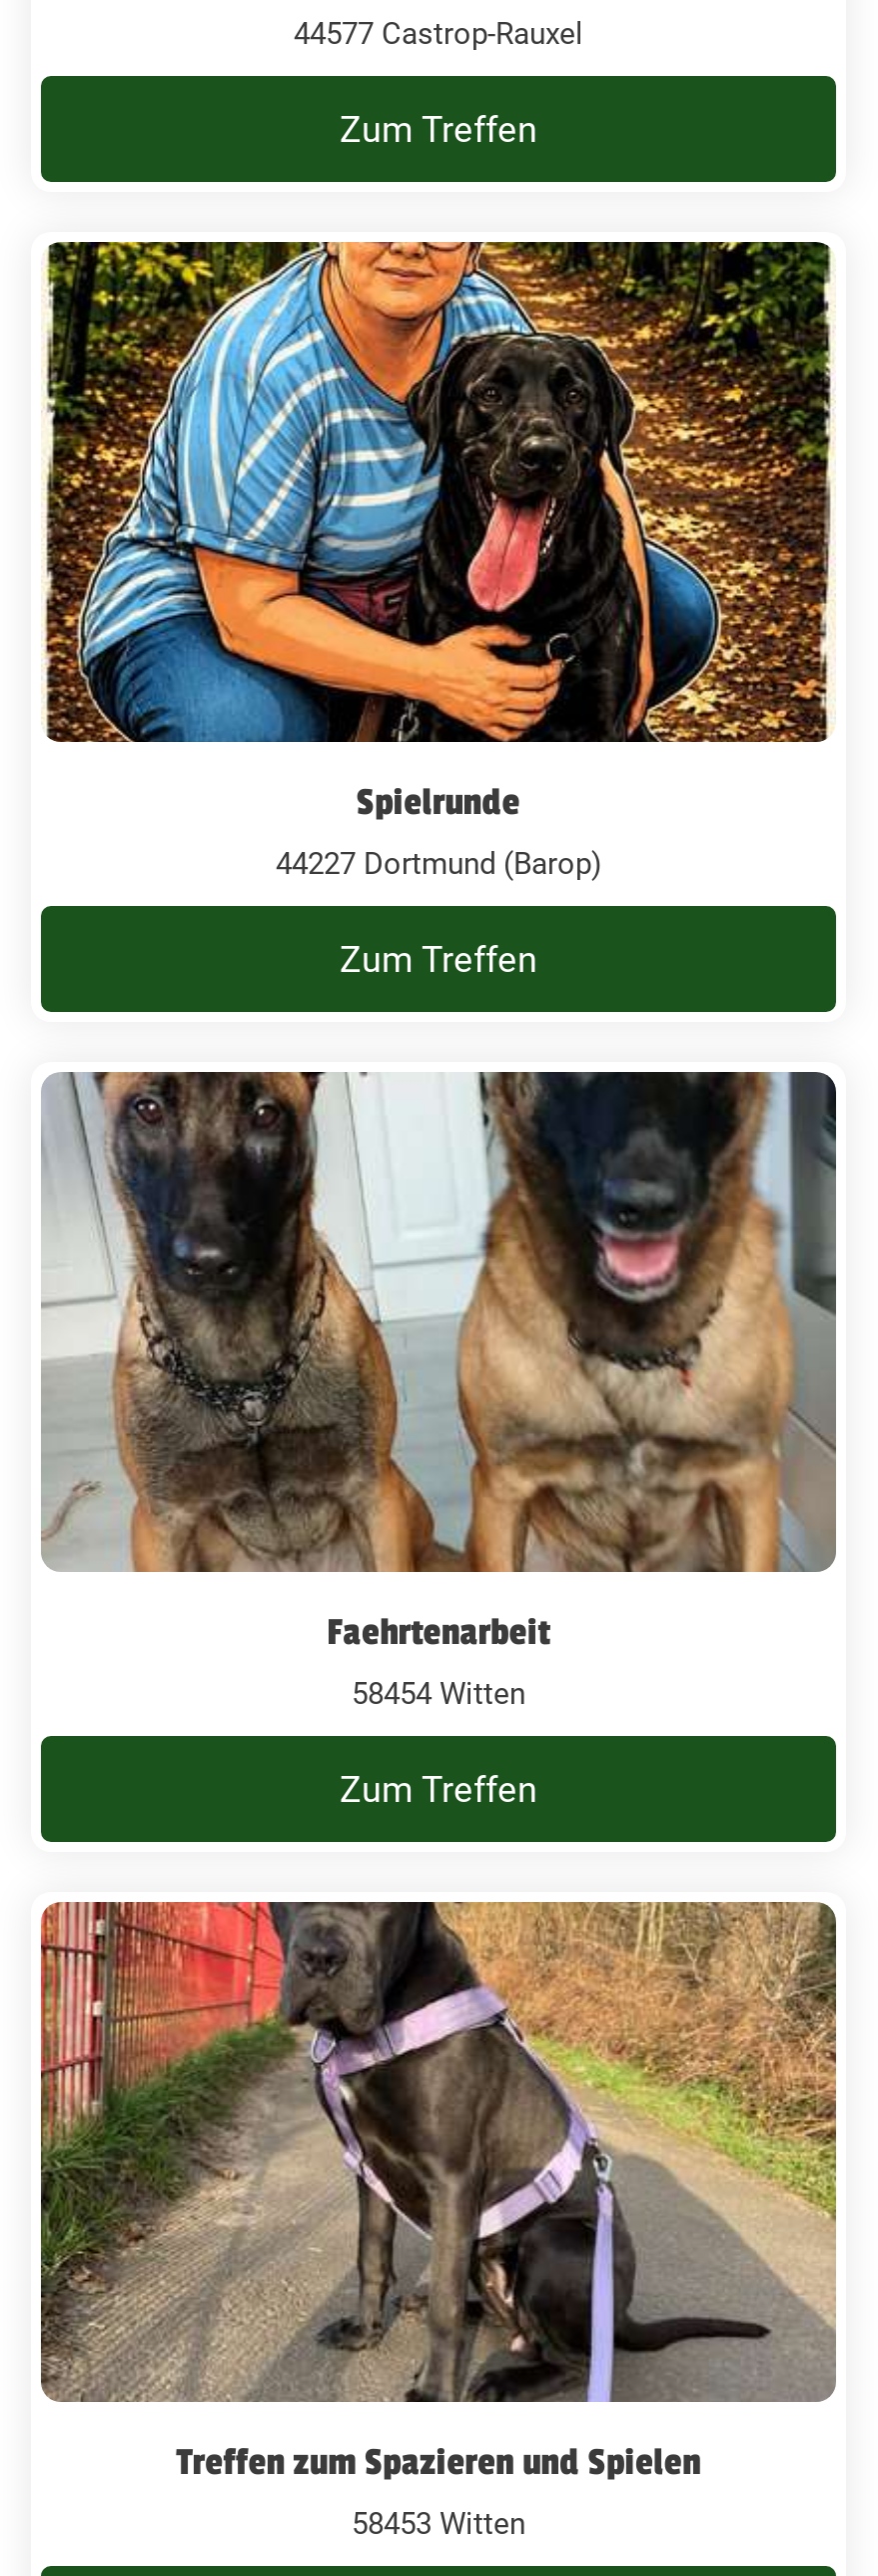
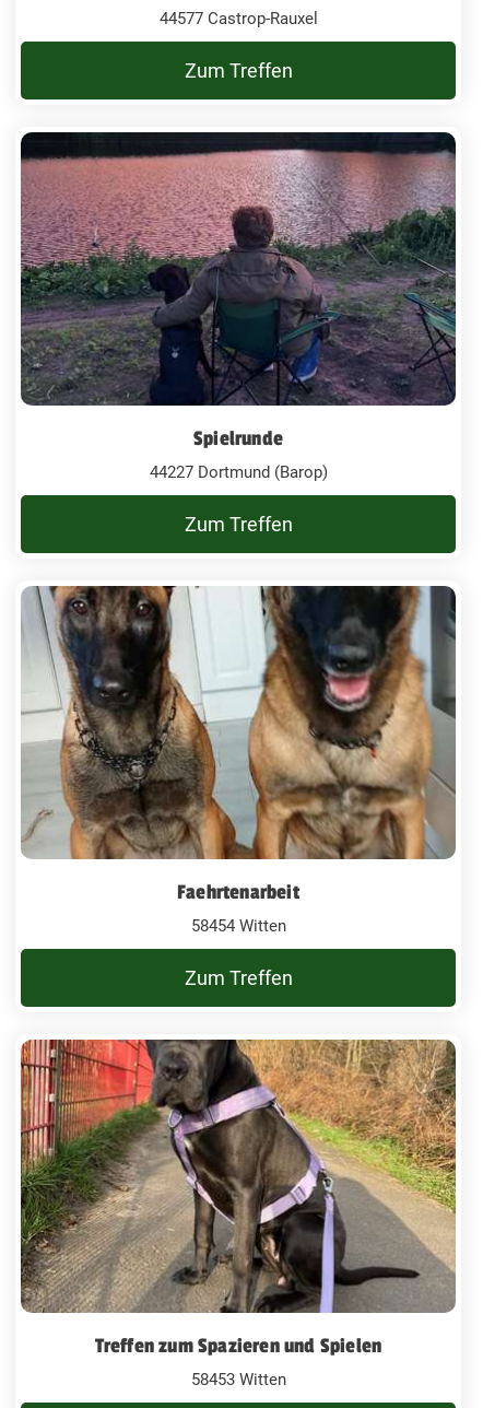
[41,240,836,742] [image] -> [20,131,457,406] [image]

